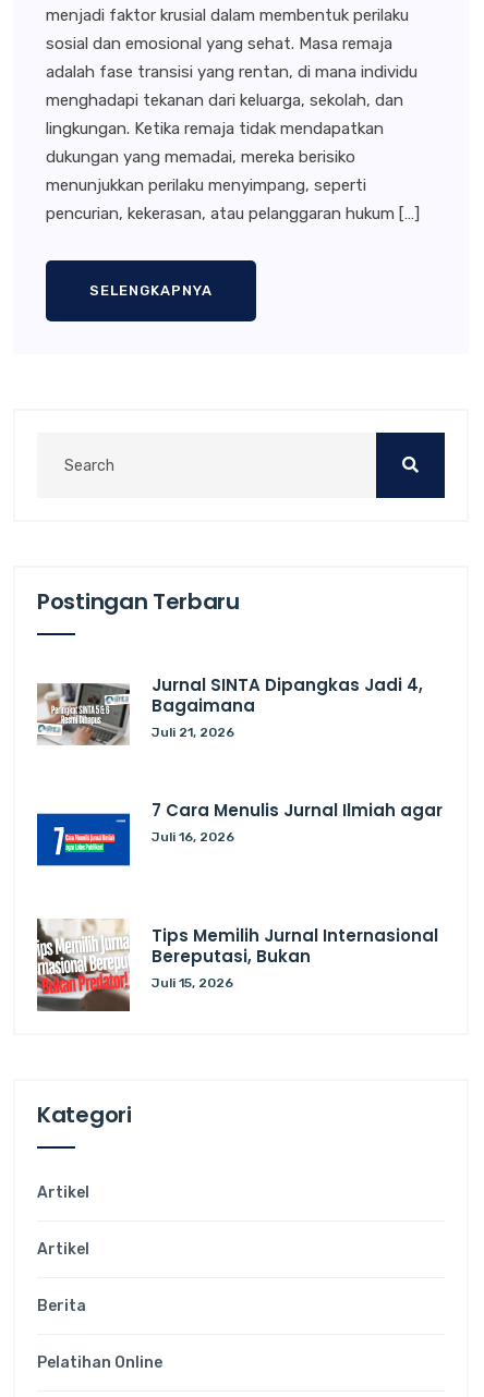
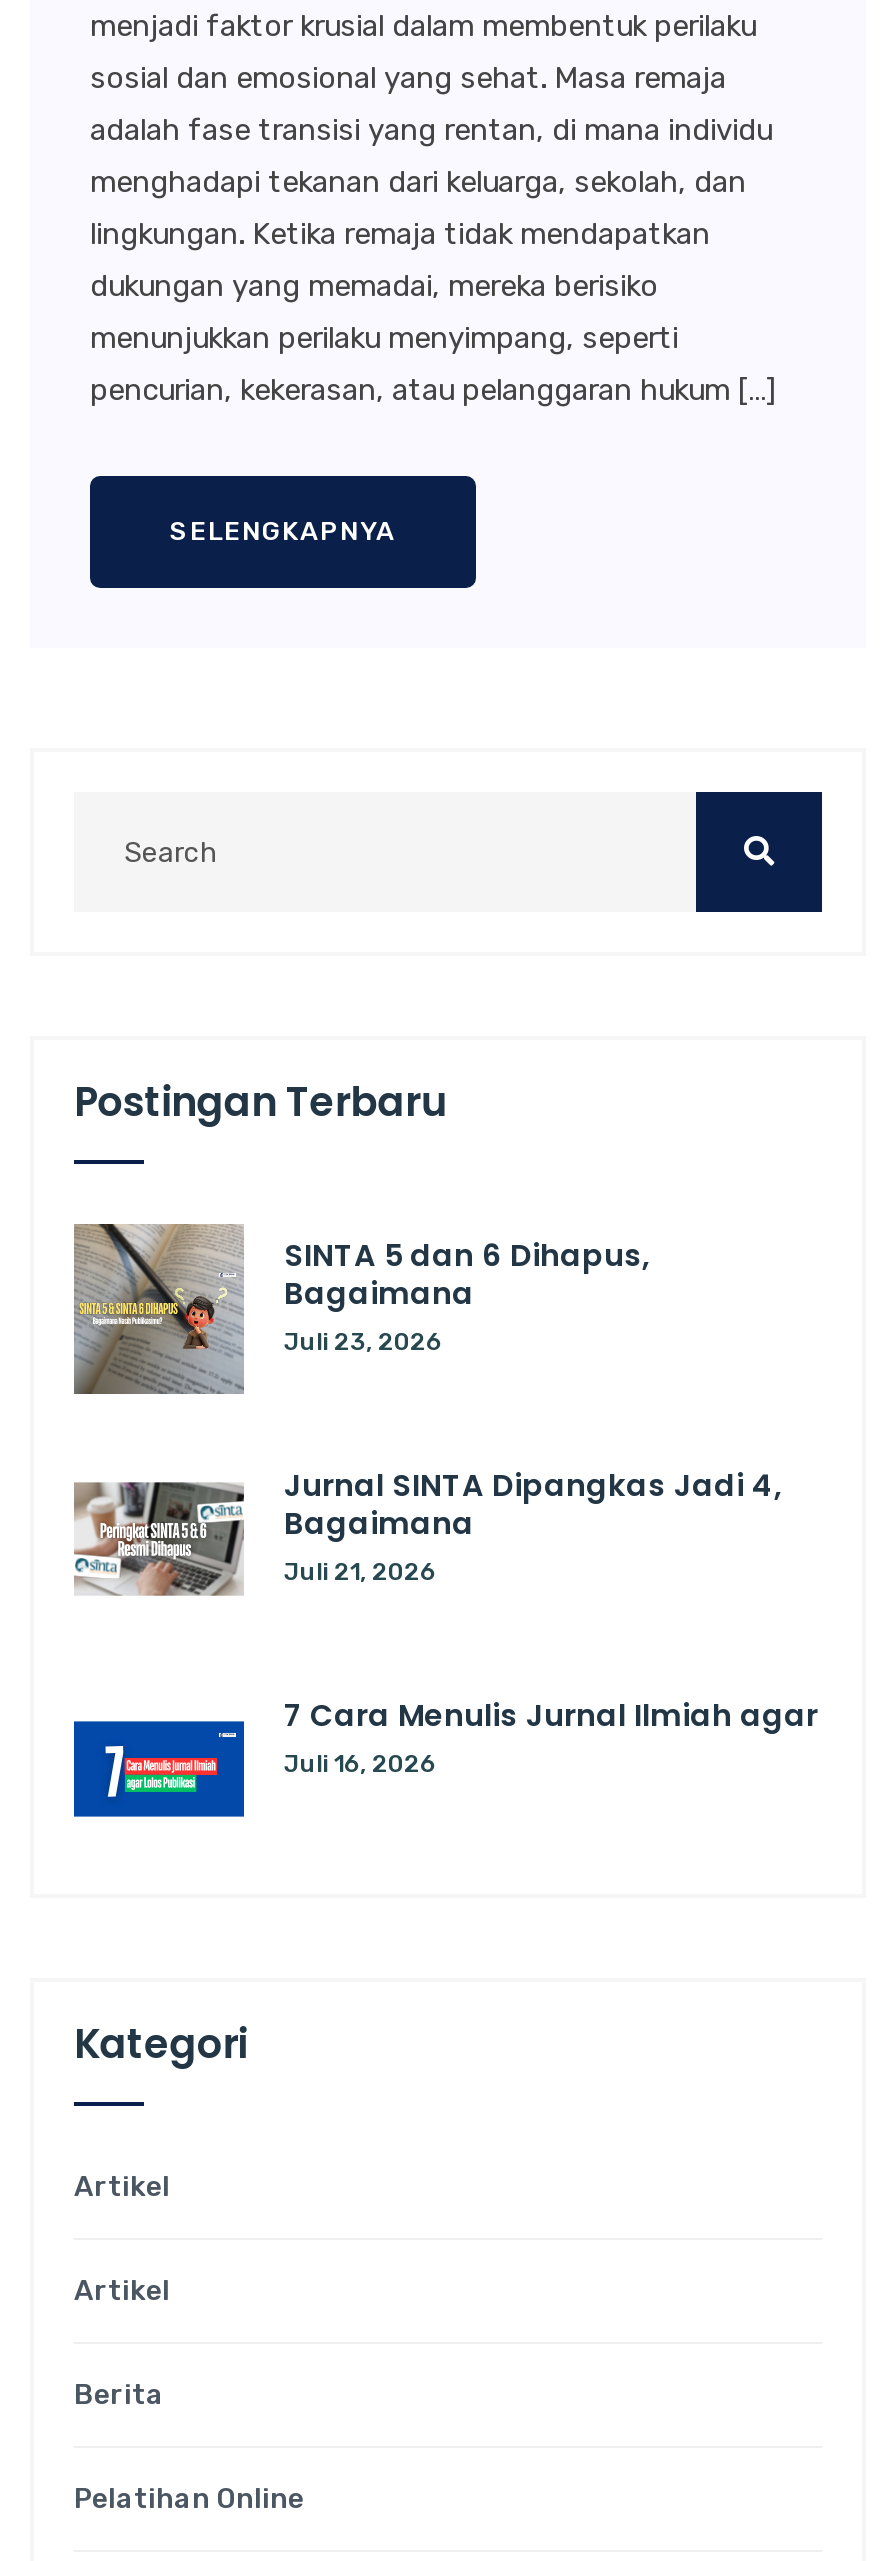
none -> [72,1221,650,1395] [image] | SINTA 5 dan 6 Dihapus, | Bagaimana | Juli 23, 2026
moved [36,673,443,844] -> [72,1465,818,1779]: [image] | Jurnal SINTA Dipangkas Jadi 4, | Bagaimana | Juli 21, 2026 | 7 Cara Menulis Jurnal Ilmiah agar | Juli 16, 2026
[36,918,438,1012] [image] | Tips Memilih Jurnal Internasional | Bereputasi, Bukan | Juli 15, 2026 -> none

